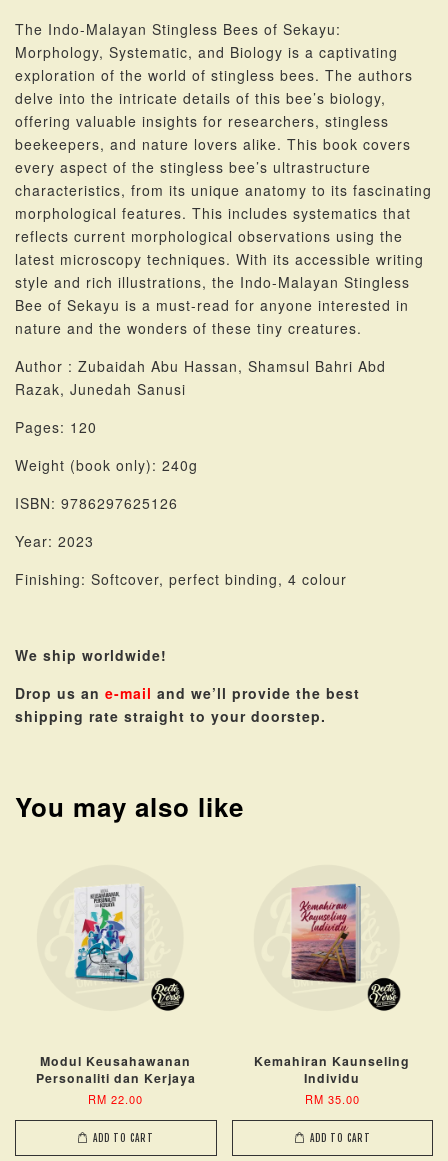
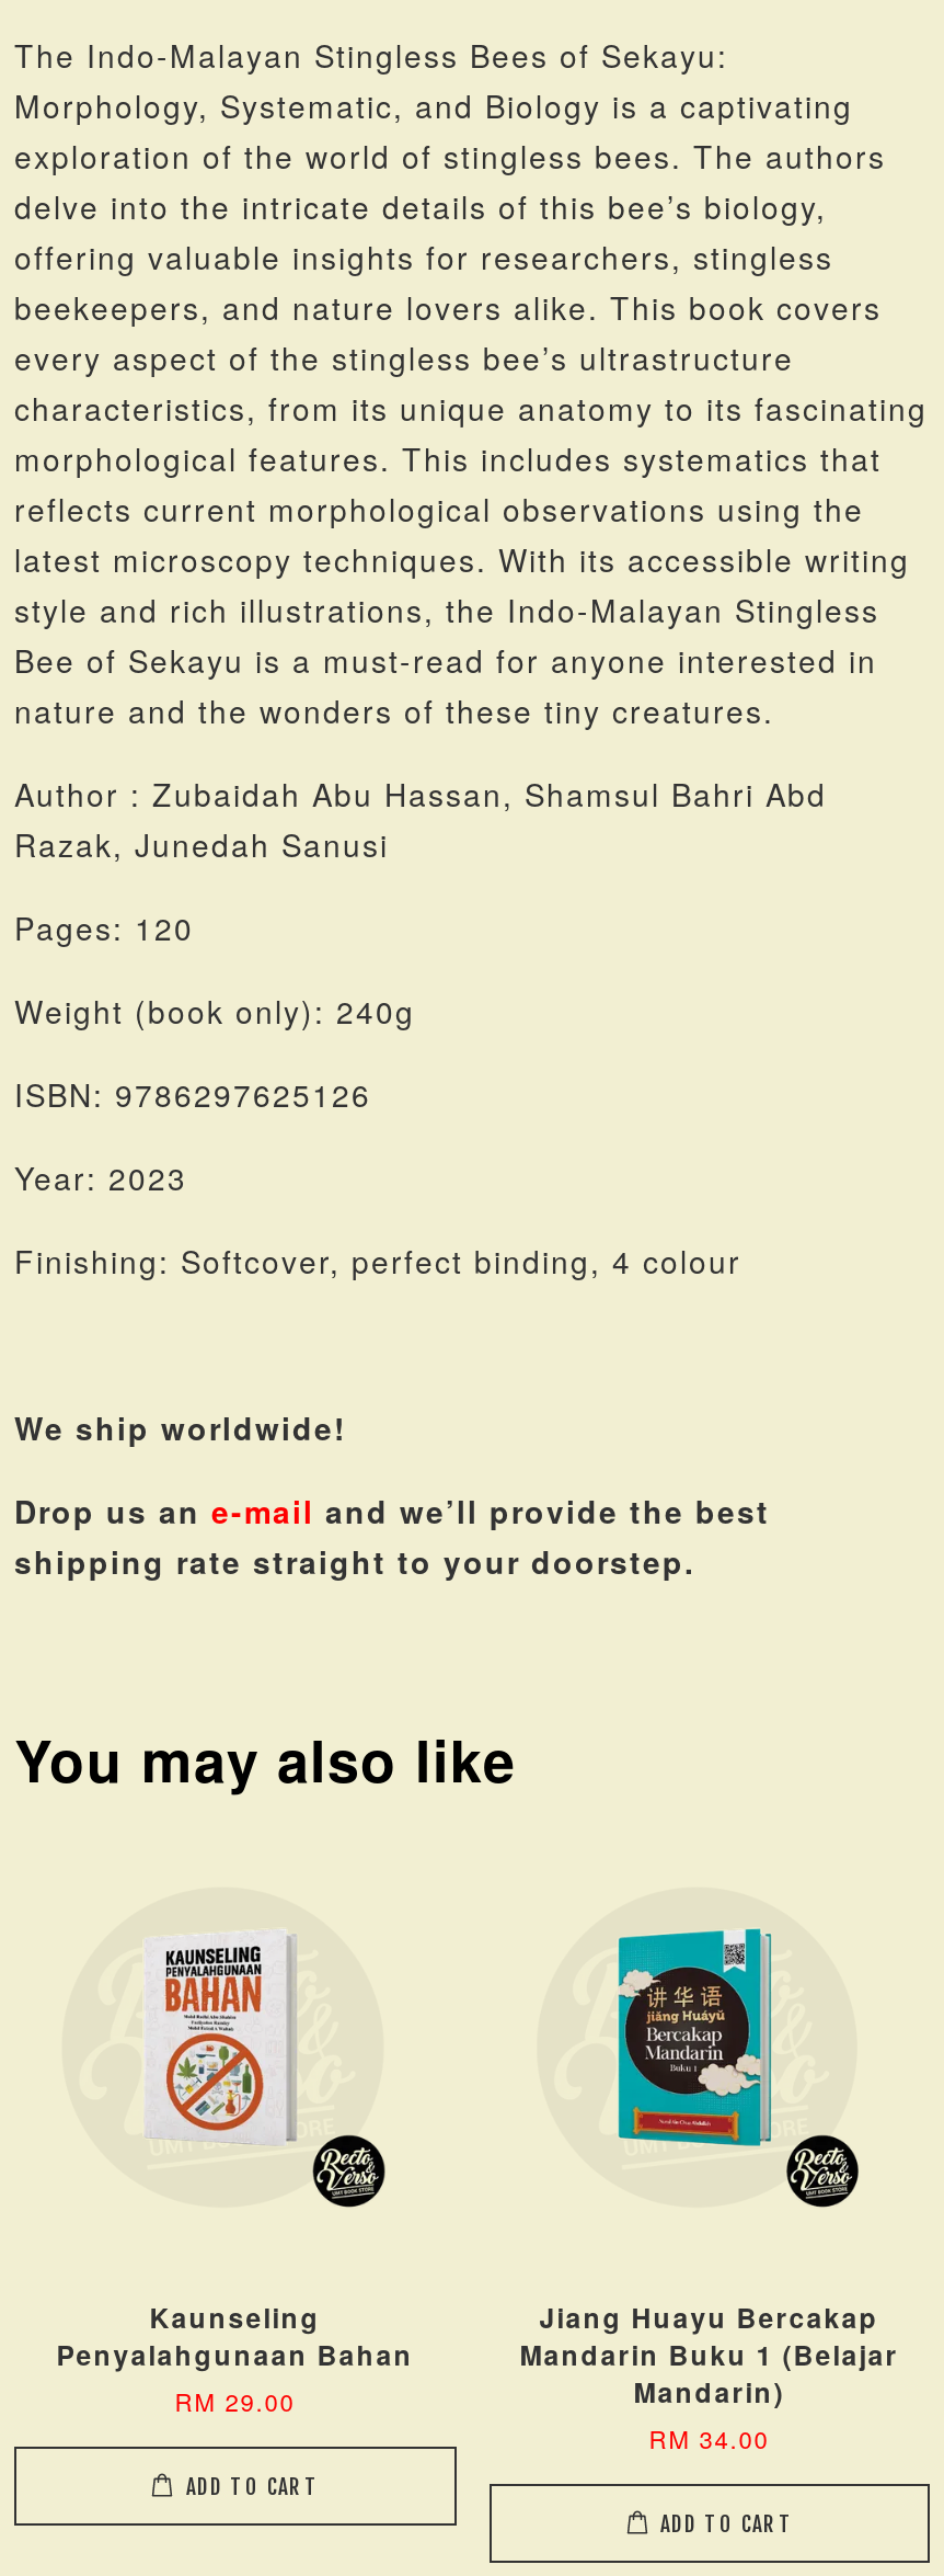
[291,883,357,984] [image] -> [617,1929,763,2148] [image]
[74,889,138,983] [image] -> [148,1942,284,2144] [image]
[36,1052,196,1107] Modul Keusahawanan | Personaliti dan Kerjaya | RM 22.00 -> [56,2298,413,2419] Kaunseling | Penyalahgunaan Bahan | RM 29.00
[254,1052,410,1107] Kemahiran Kaunseling | Individu | RM 35.00 -> [520,2298,899,2456] Jiang Huayu Bercakap | Mandarin Buku 1 (Belajar | Mandarin) | RM 34.00

